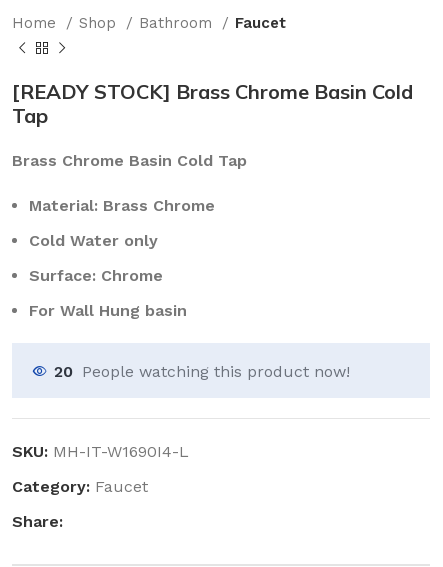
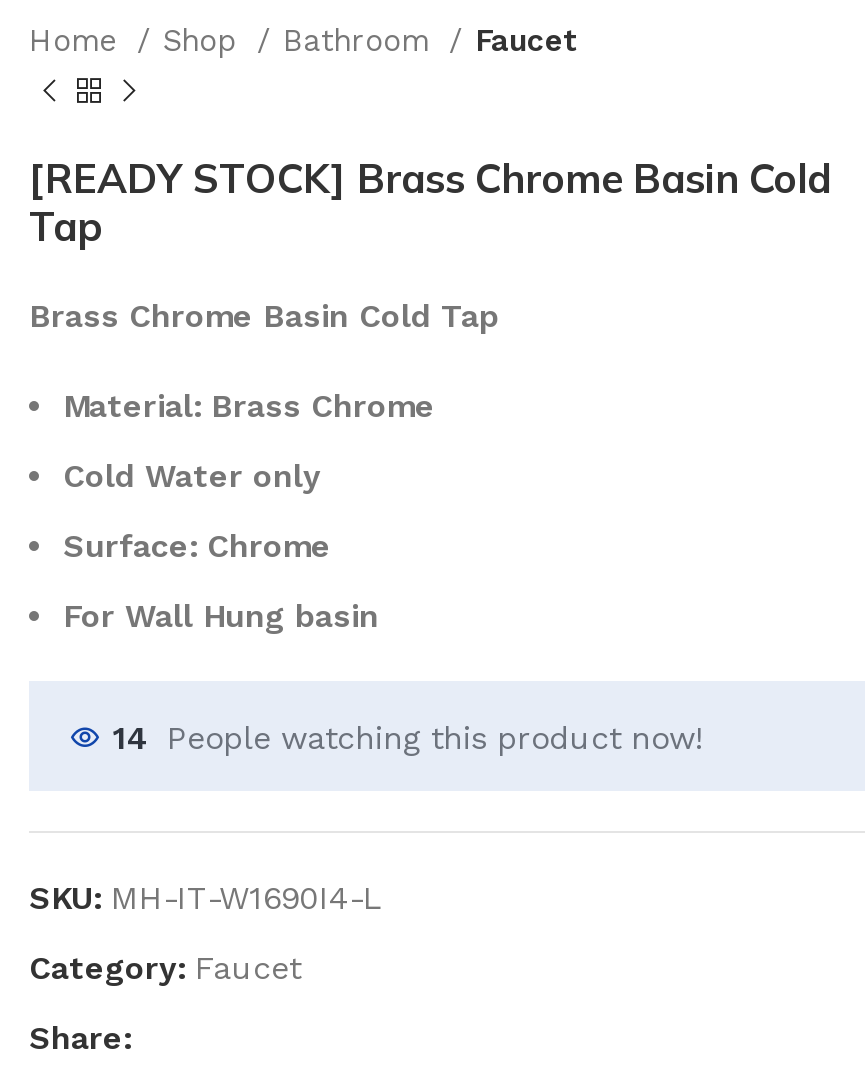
[54,362,350,381] 20 People watching this product now! -> [113,719,703,757] 14 People watching this product now!

